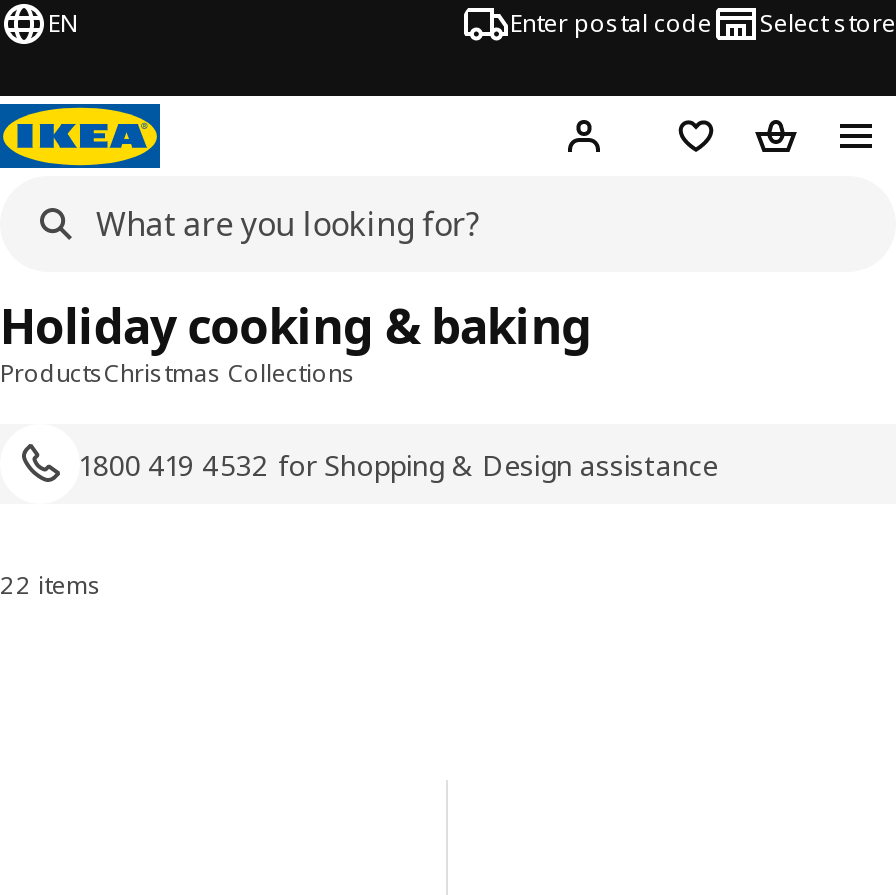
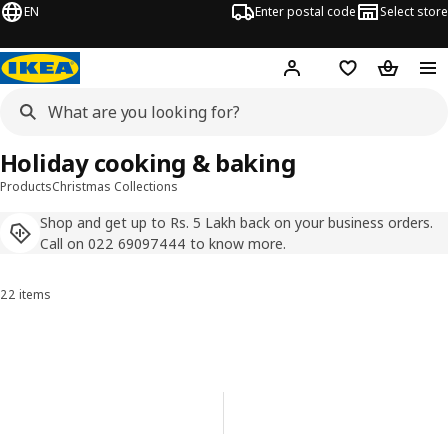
[80,445,718,483] 1800 419 4532 for Shopping & Design assistance -> [40,213,433,253] Shop and get up to Rs. 5 Lakh back on your business orders. | Call on 022 69097444 to know more.

